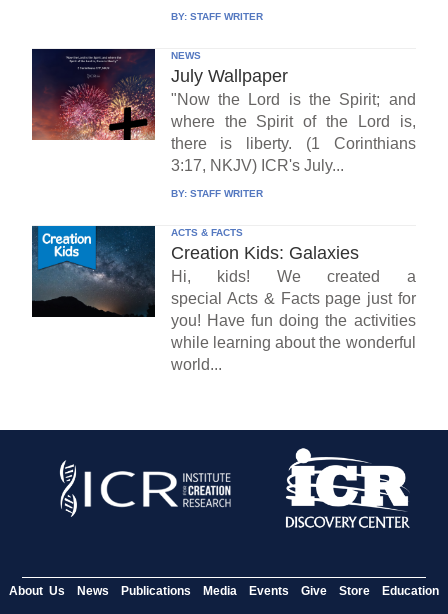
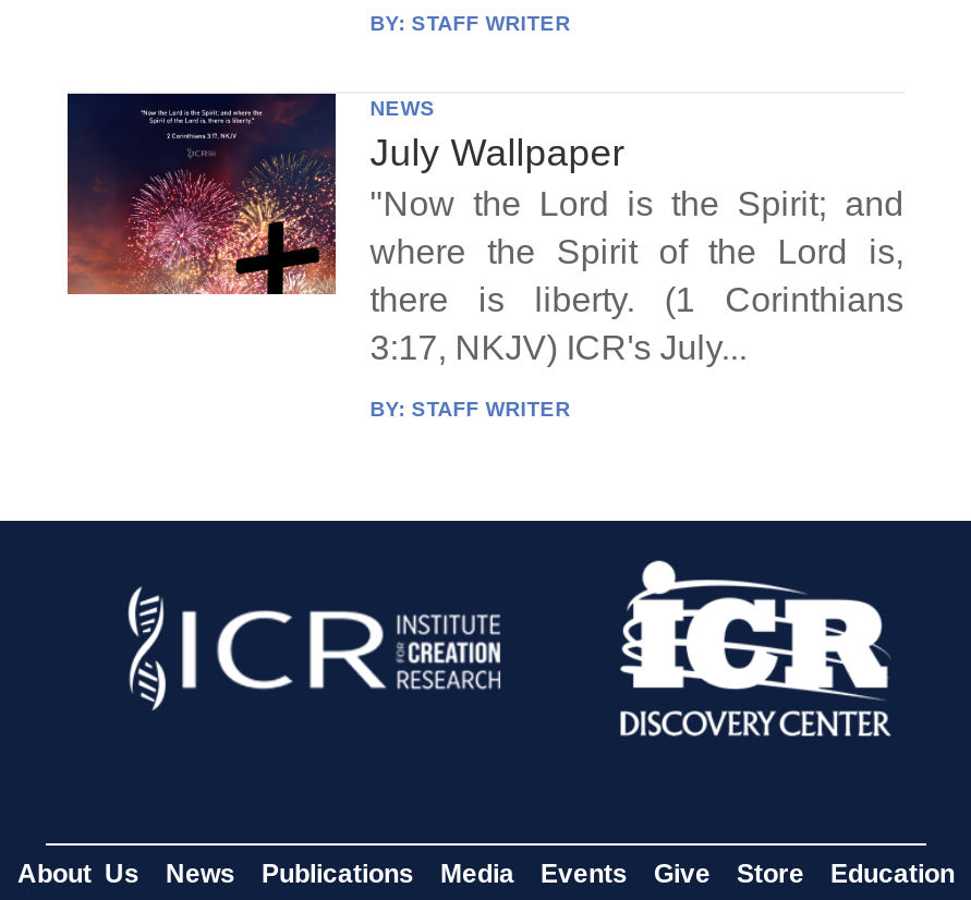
[31,225,416,372] [image] | ACTS & FACTS | Creation Kids: Galaxies | Hi, kids! We created a | special Acts & Facts page just for | you! Have fun doing the activities | while learning about the wonderful | world... -> none

